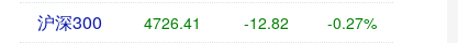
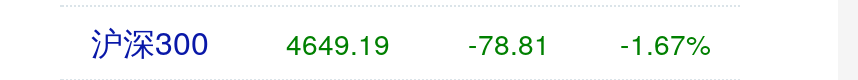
[144,12,201,34] 4726.41 -> [286,23,390,63] 4649.19
[244,12,289,34] -12.82 -> [468,23,550,63] -78.81
[327,12,377,34] -0.27% -> [620,23,710,63] -1.67%

